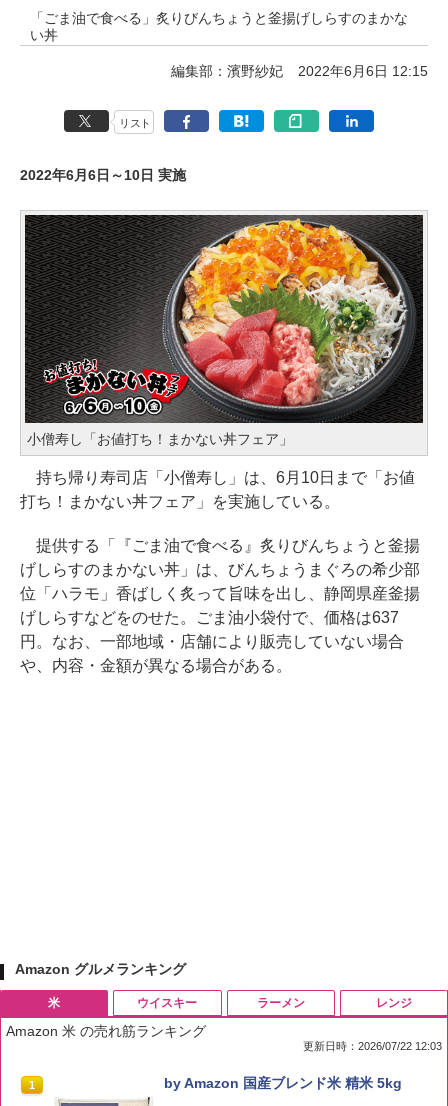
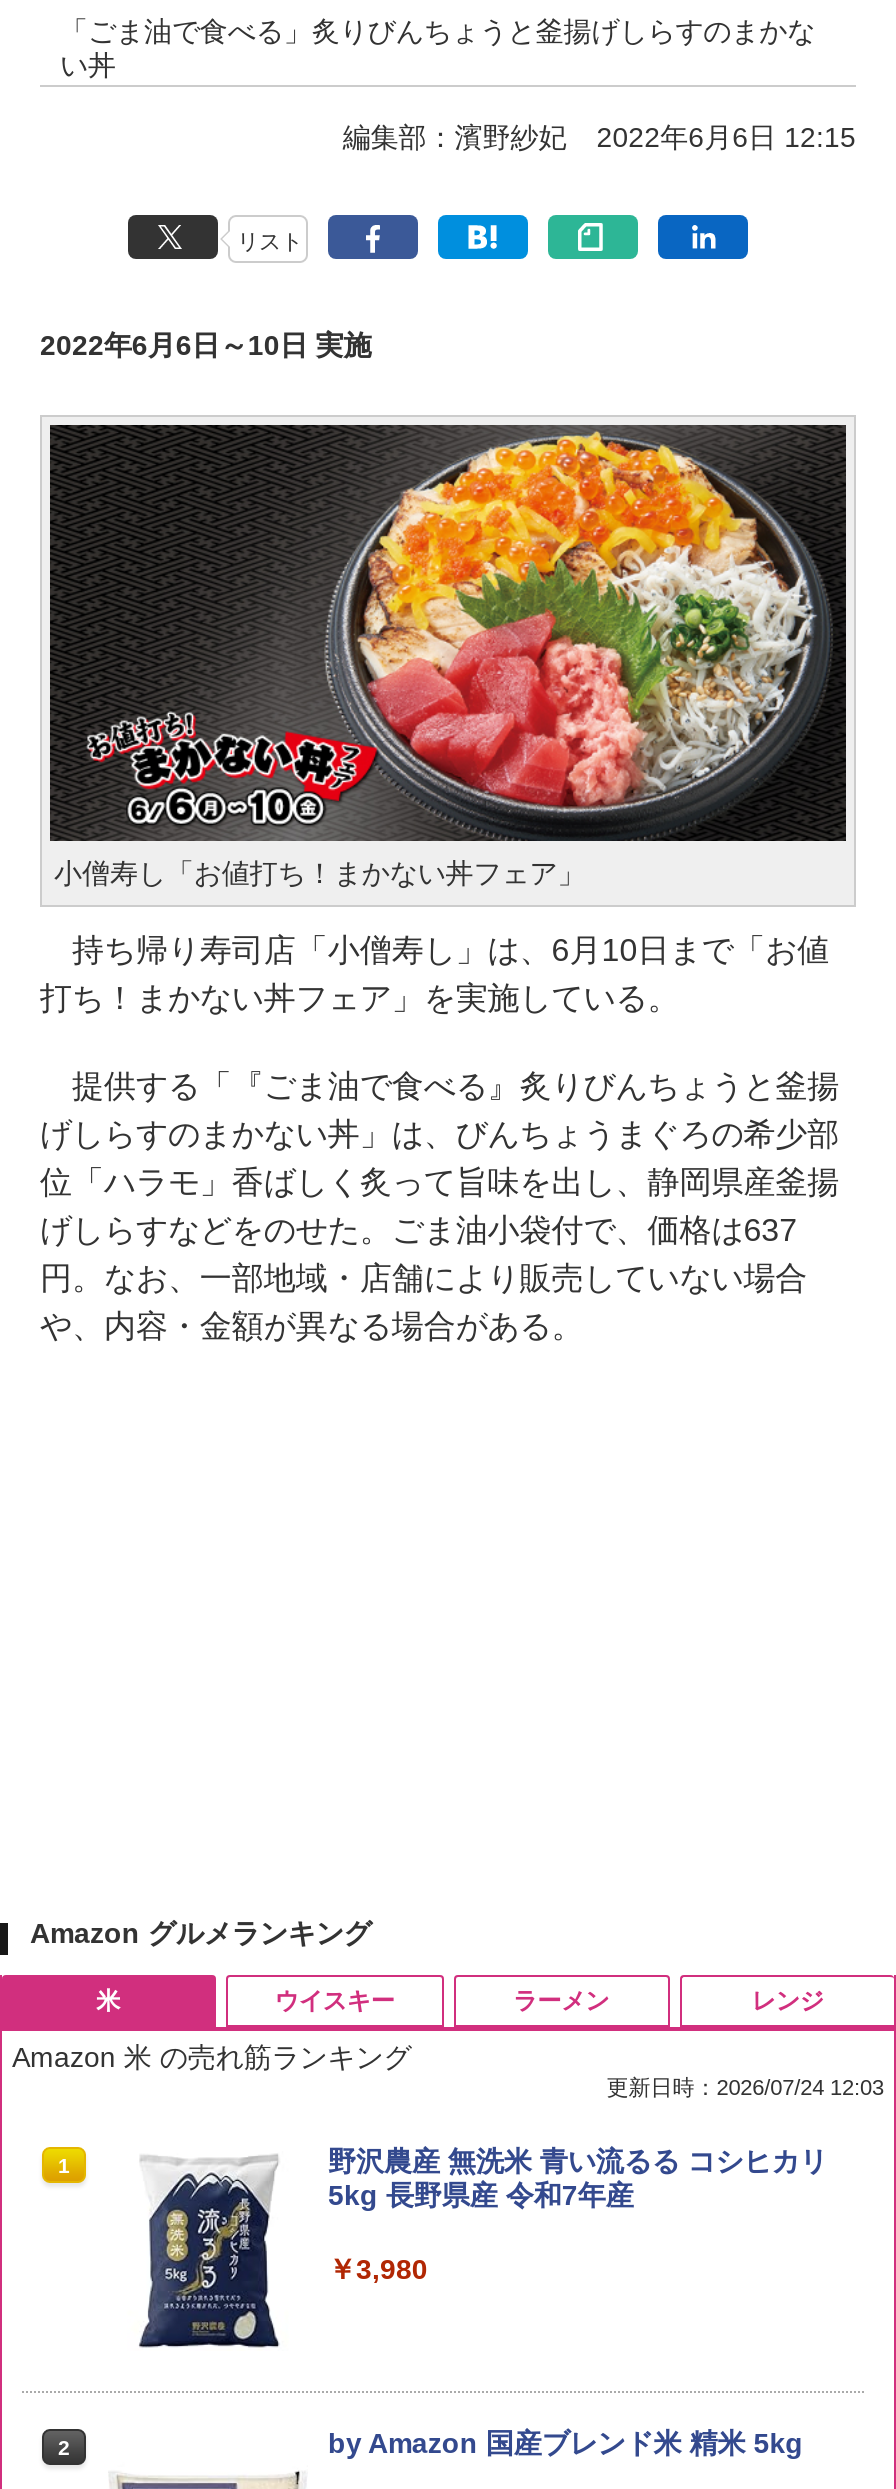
none -> [116,2145,827,2349] [image] | 野沢農産 無洗米 青い流るる コシヒカリ | 5kg 長野県産 令和7年産 | ￥3,980
[303,1040,442,1052] 更新日時：2026/07/22 12:03 -> [607,2075,884,2099] 更新日時：2026/07/24 12:03
none -> [58,2435,70,2459] 2

